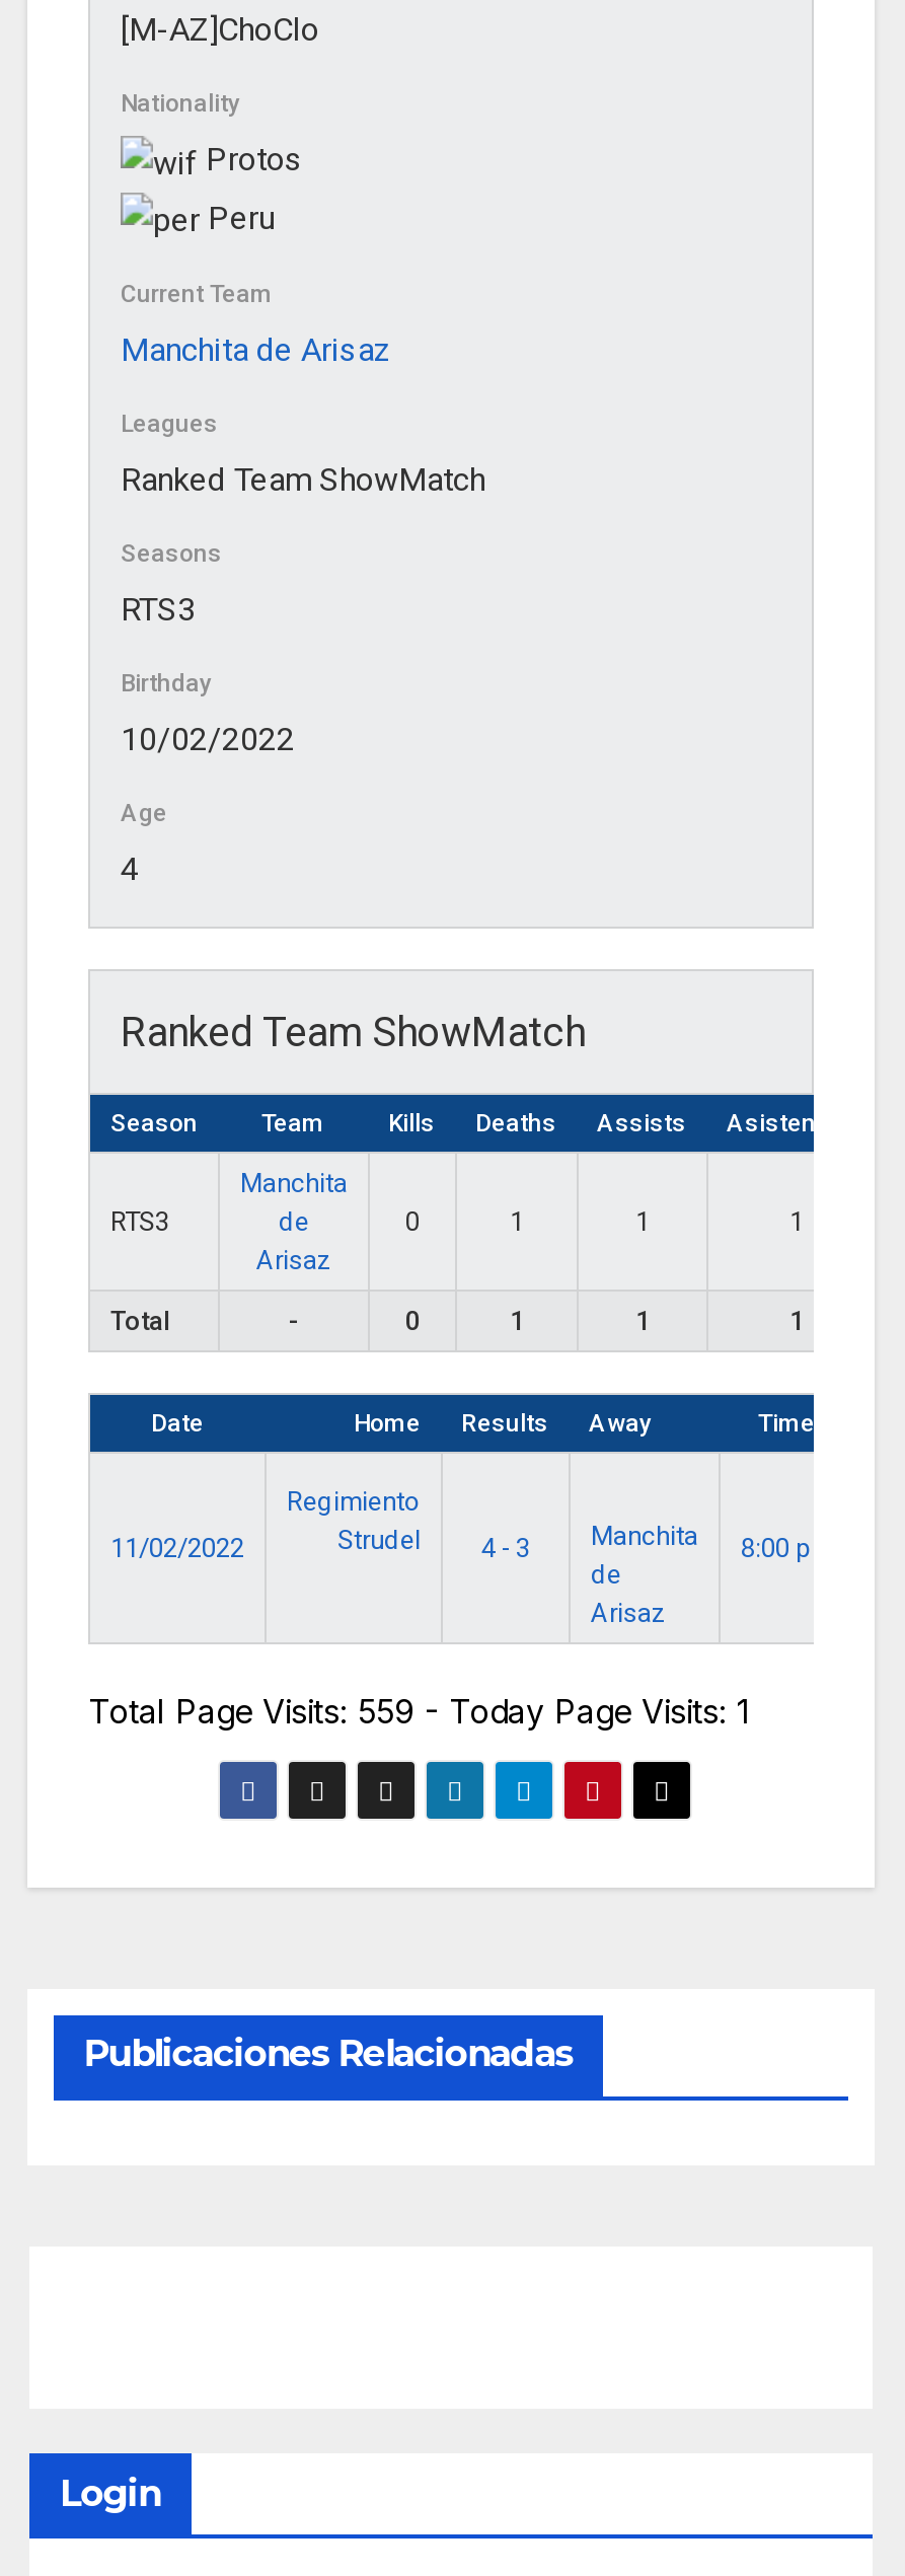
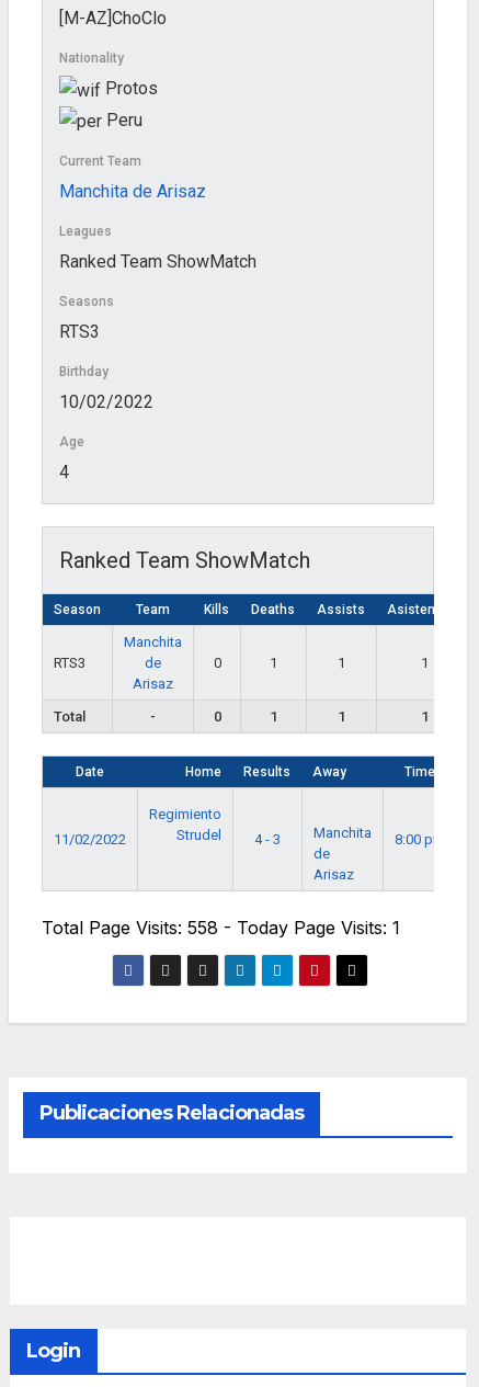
[88,1691,751,1731] Total Page Visits: 559 - Today Page Visits: 1 -> [42,917,400,938] Total Page Visits: 558 - Today Page Visits: 1

